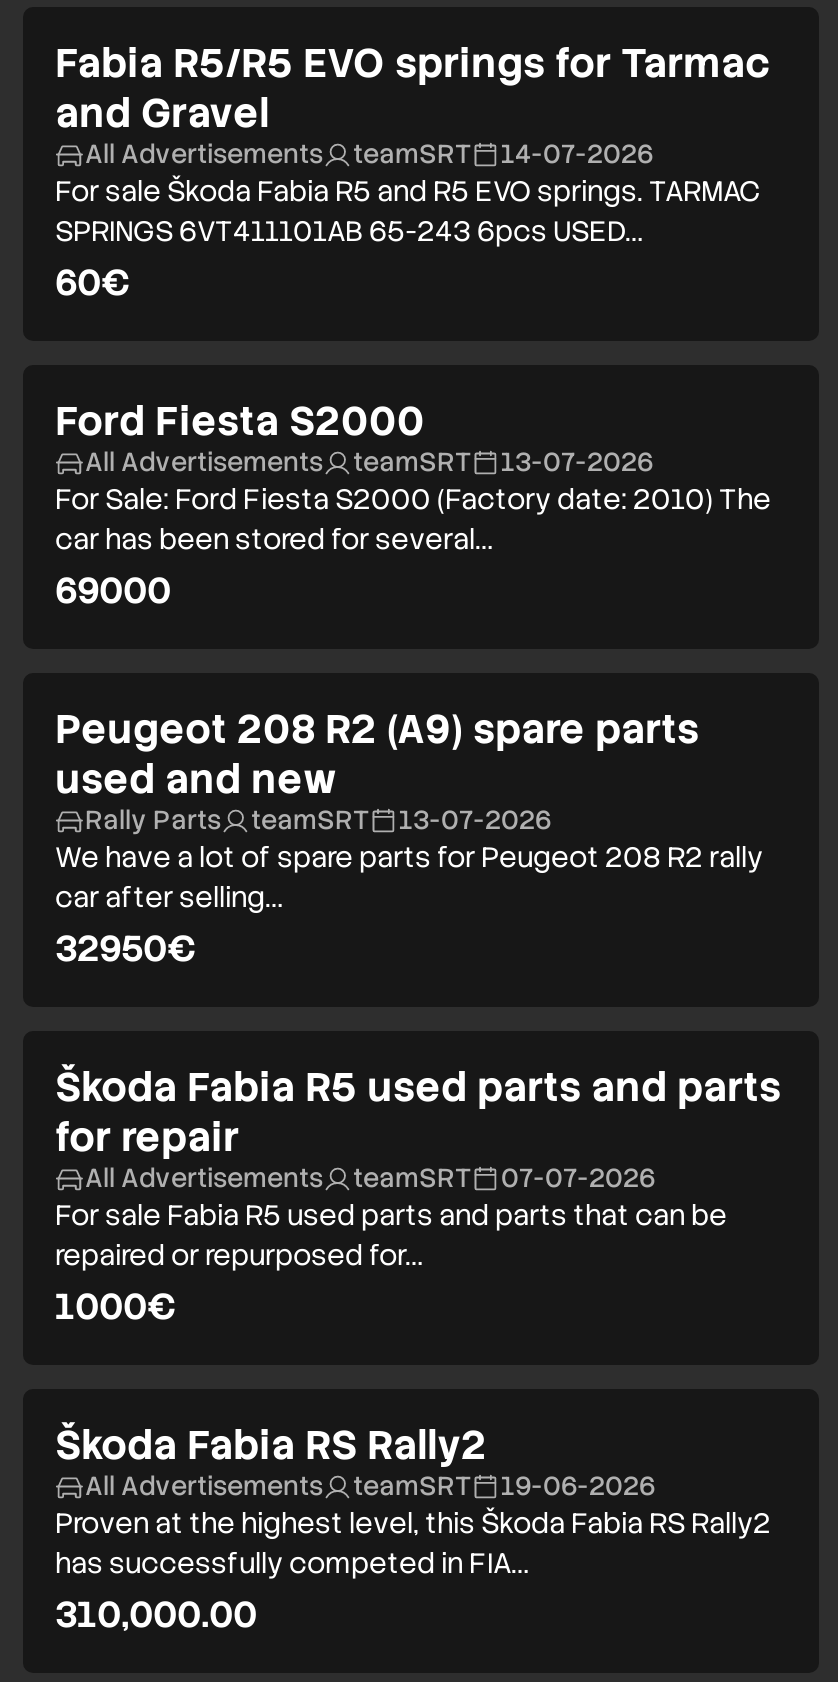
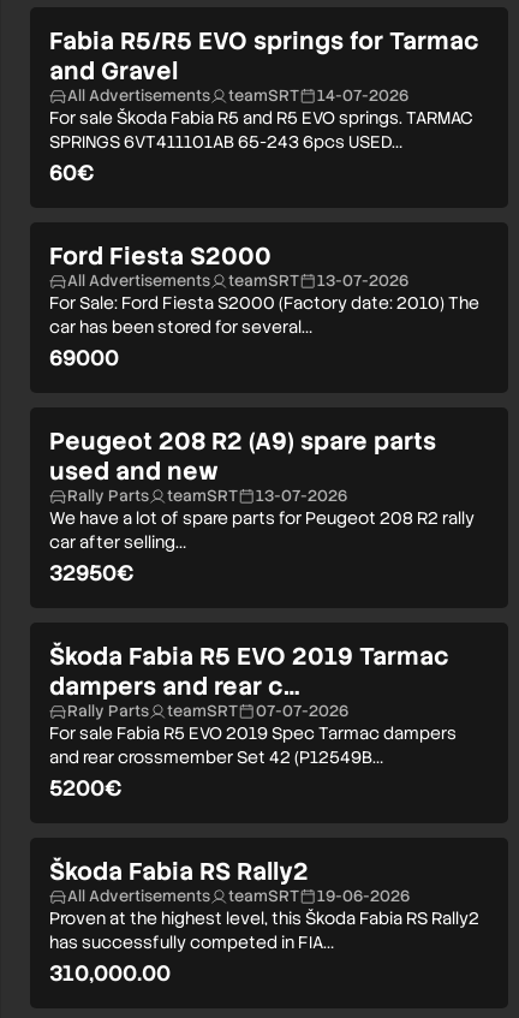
[55,1061,781,1195] Škoda Fabia R5 used parts and parts | for repair | All Advertisements -> [49,641,449,721] Škoda Fabia R5 EVO 2019 Tarmac | dampers and rear c… | Rally Parts
[55,1197,727,1329] For sale Fabia R5 used parts and parts that can be | repaired or repurposed for… | 1000€ -> [49,722,457,802] For sale Fabia R5 EVO 2019 Spec Tarmac dampers | and rear crossmember Set 42 (P12549B… | 5200€

